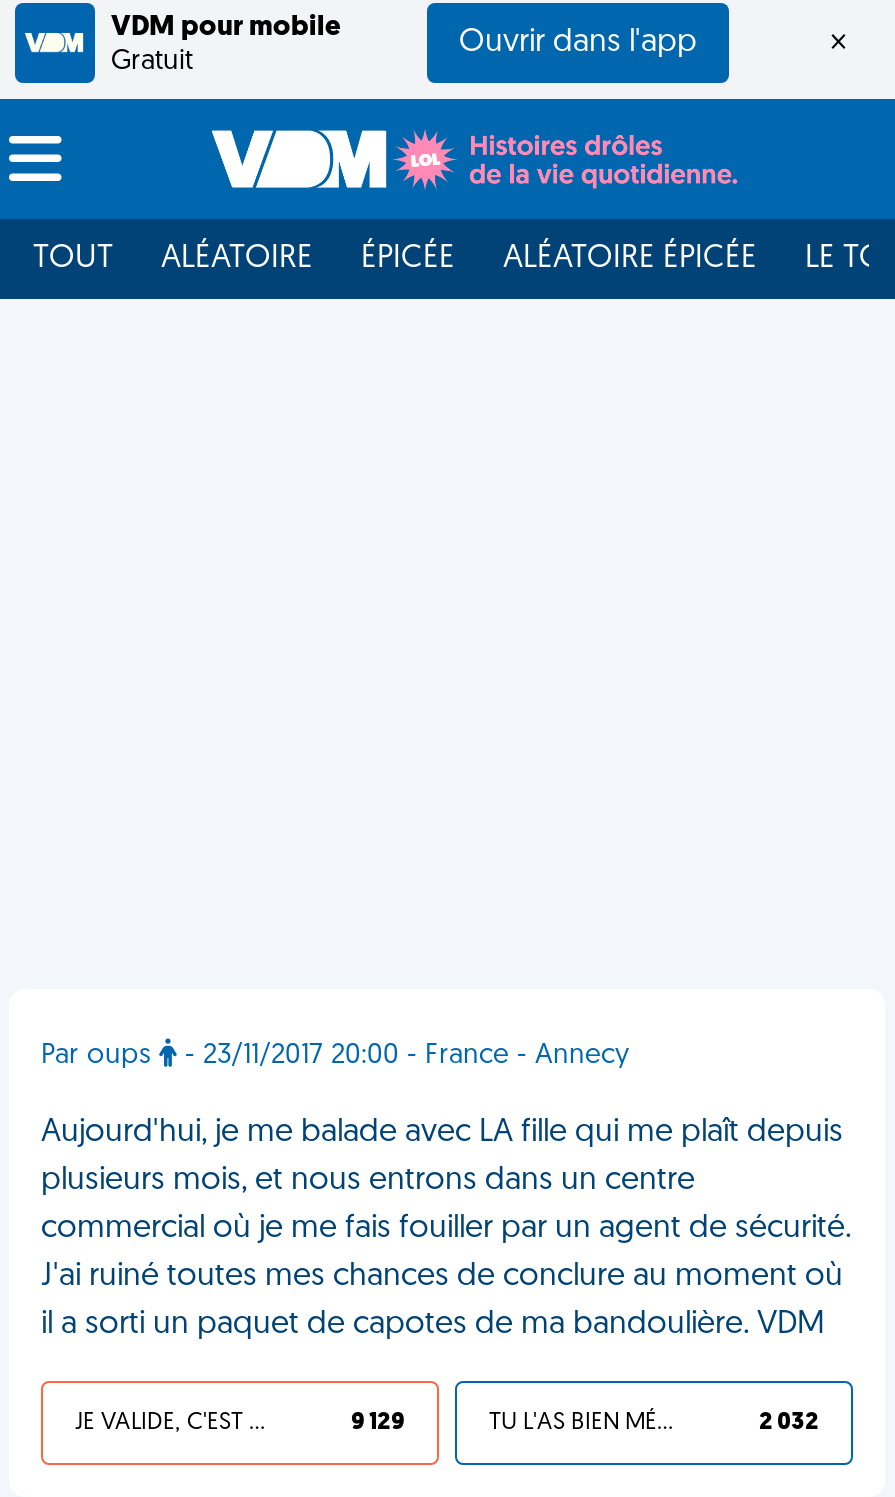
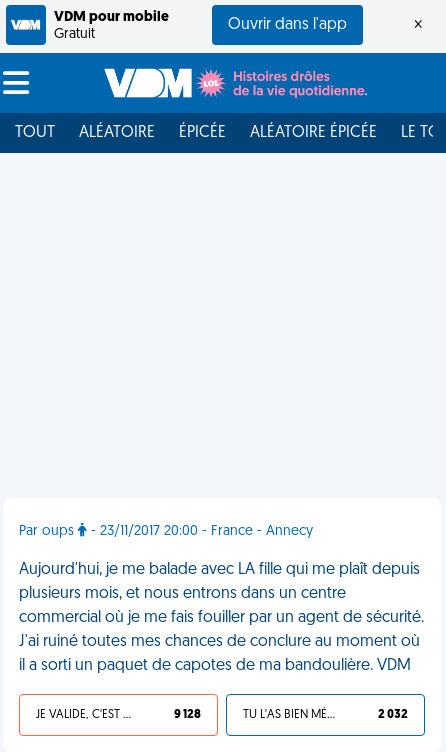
[351,1411,405,1435] 9 129 -> [174,709,201,721] 9 128

